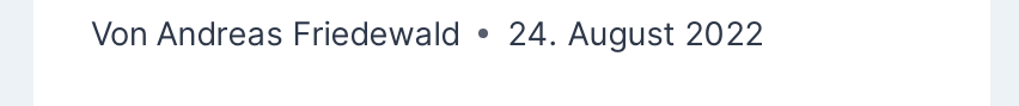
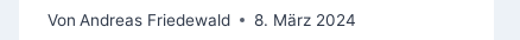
[91,14,764,52] Von Andreas Friedewald 24. August 2022 -> [47,10,356,29] Von Andreas Friedewald 8. März 2024

